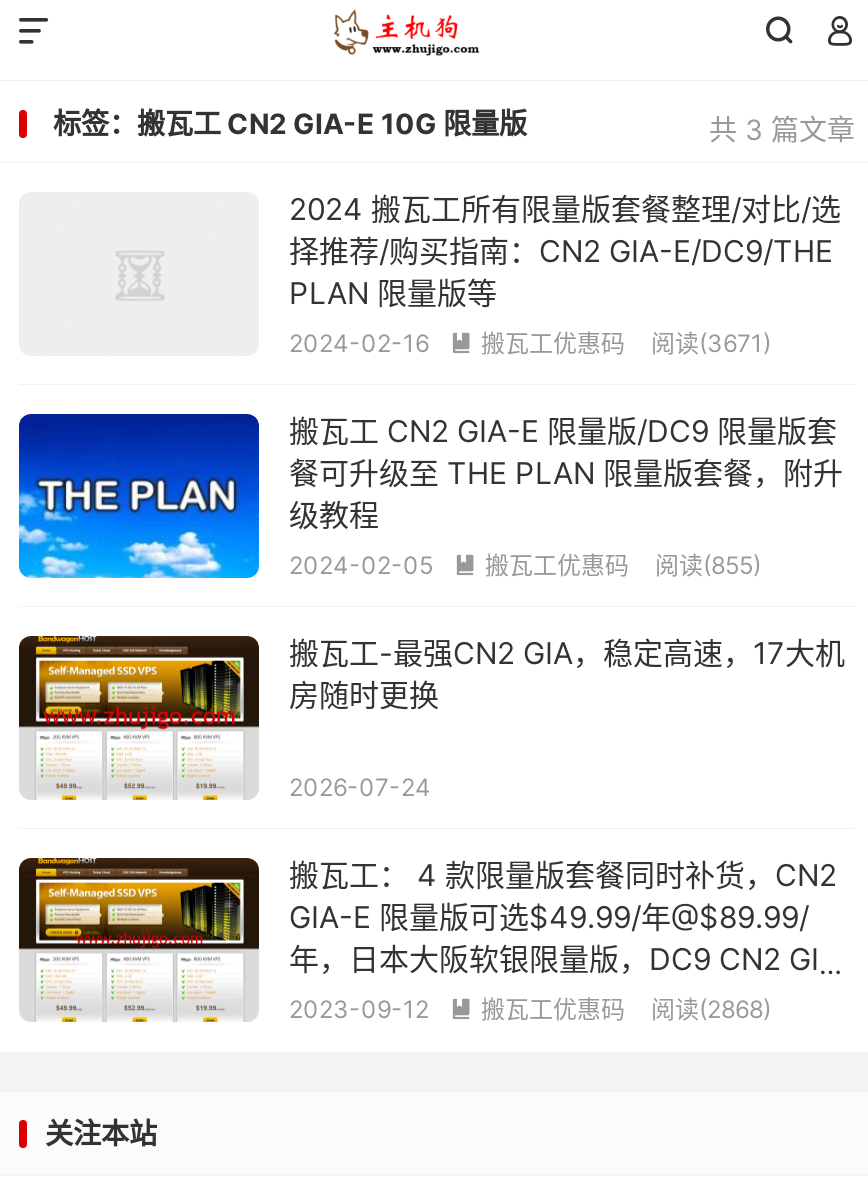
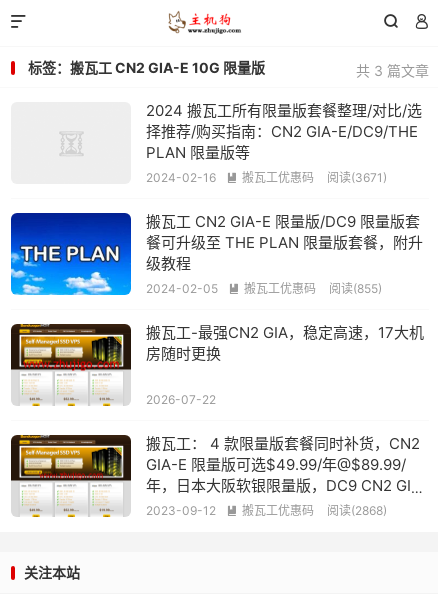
[289,772,431,802] 2026-07-24 -> [146,392,216,407] 2026-07-22

